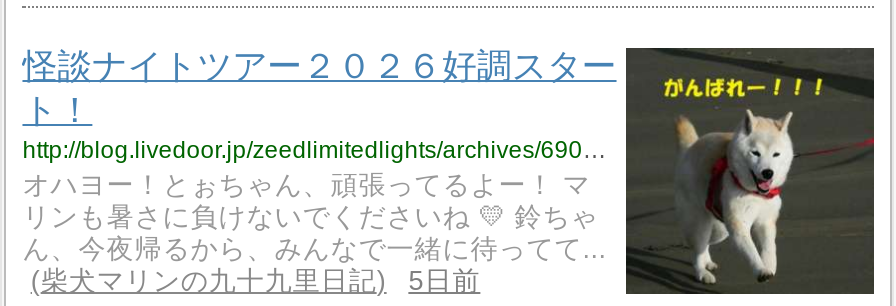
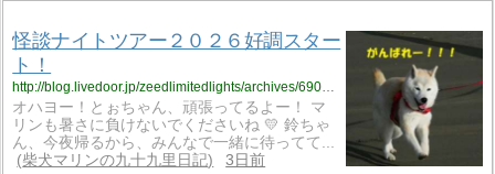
[408,267,480,297] 5日前 -> [226,152,265,168] 3日前

